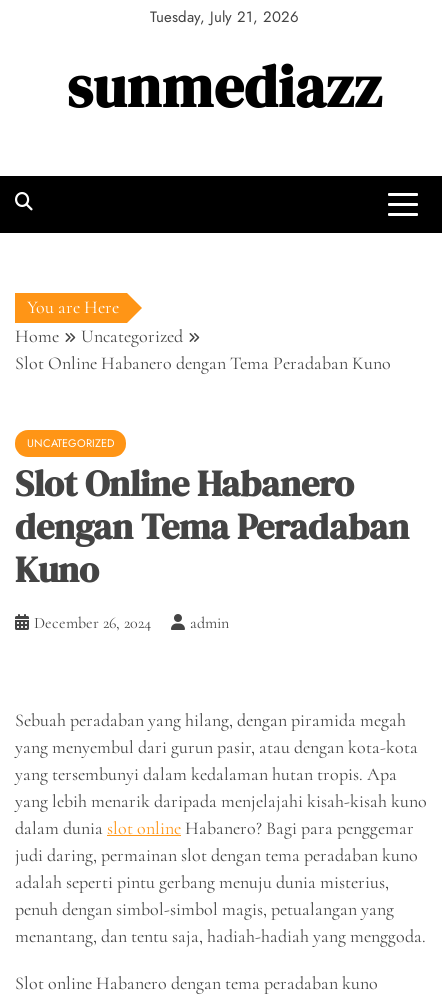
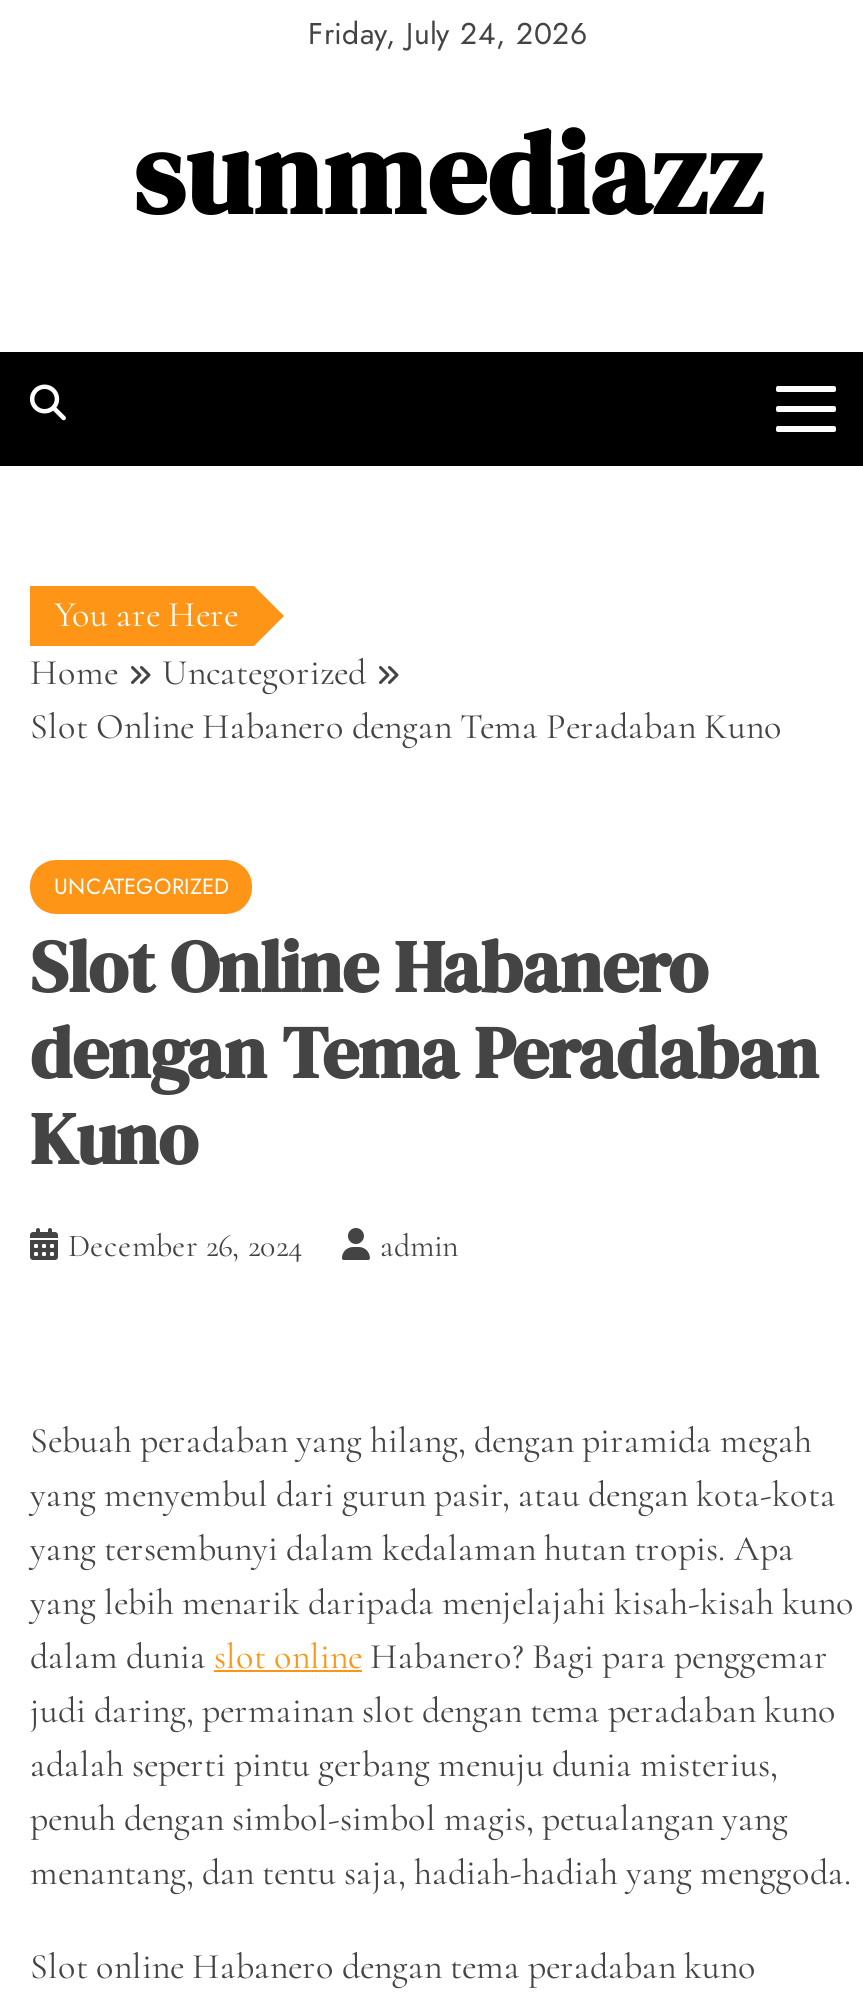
[149,6,298,28] Tuesday, July 21, 2026 -> [308,12,588,56] Friday, July 24, 2026

